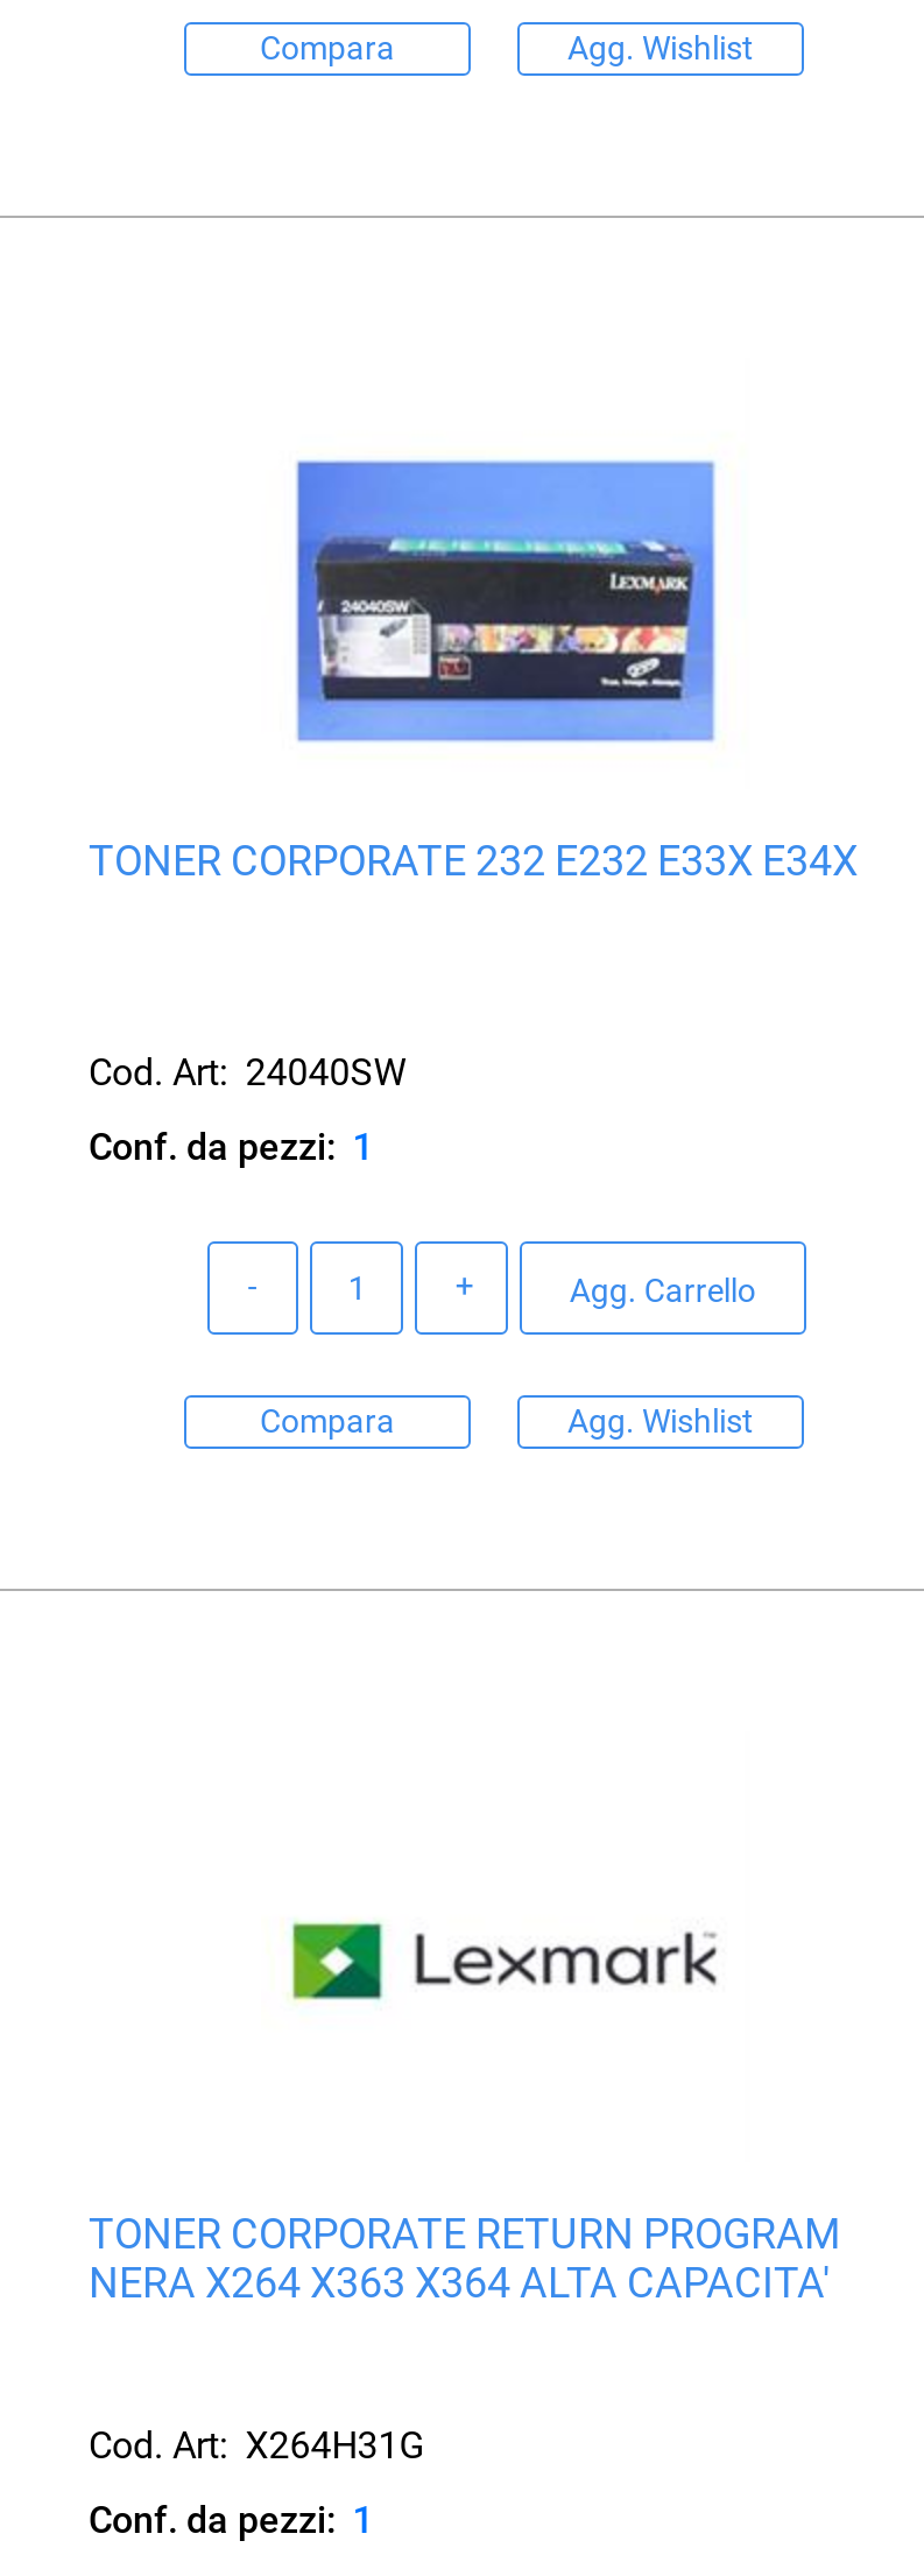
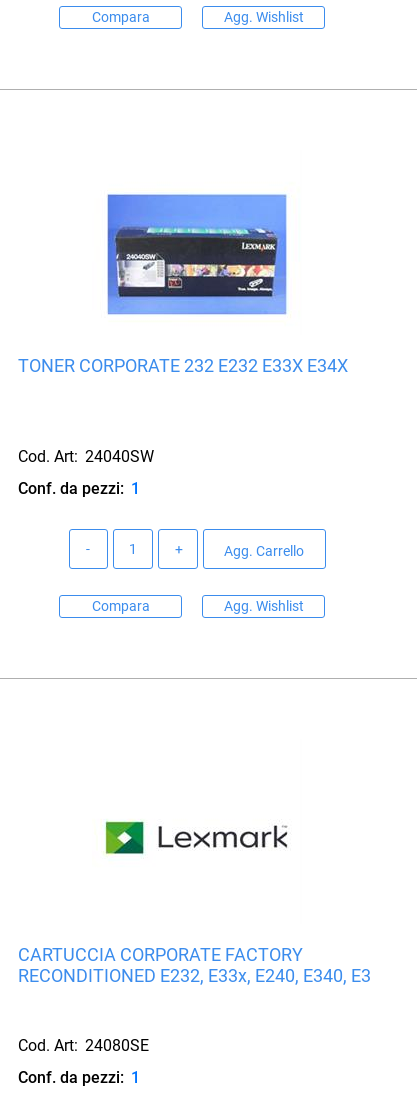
[89,2208,841,2306] TONER CORPORATE RETURN PROGRAM | NERA X264 X363 X364 ALTA CAPACITA' -> [18,944,371,986] CARTUCCIA CORPORATE FACTORY | RECONDITIONED E232, E33x, E240, E340, E3
[89,2423,425,2467] Cod. Art: X264H31G -> [18,1036,149,1055] Cod. Art: 24080SE

